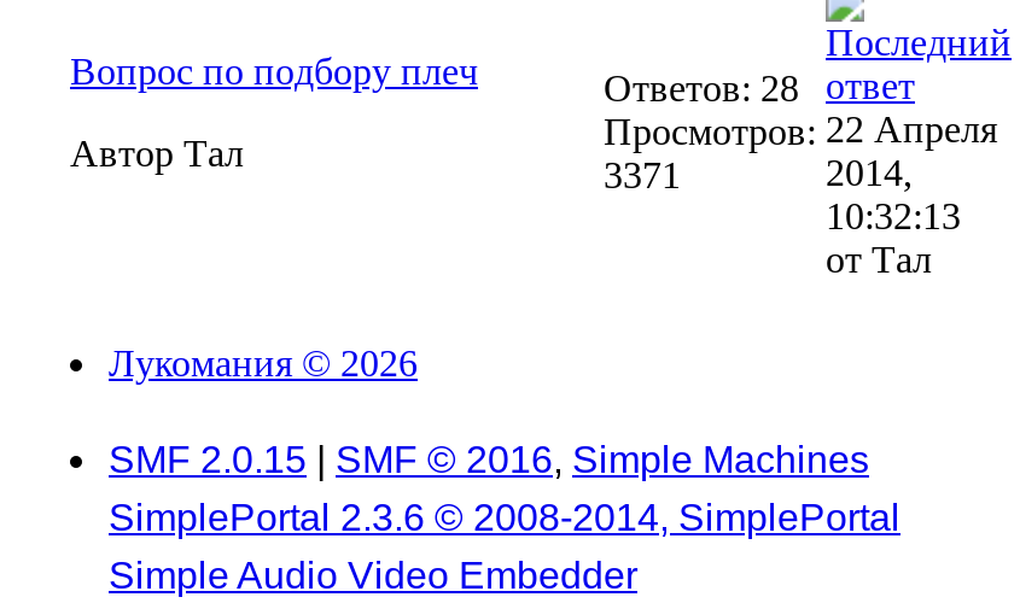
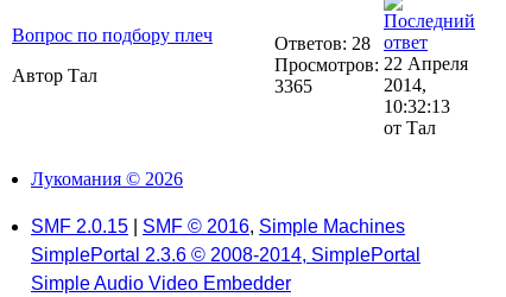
[604,154,681,195] 3371 -> [274,76,312,96] 3365

